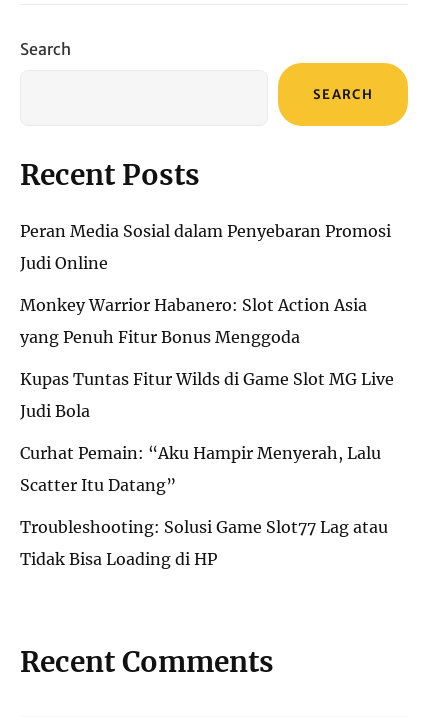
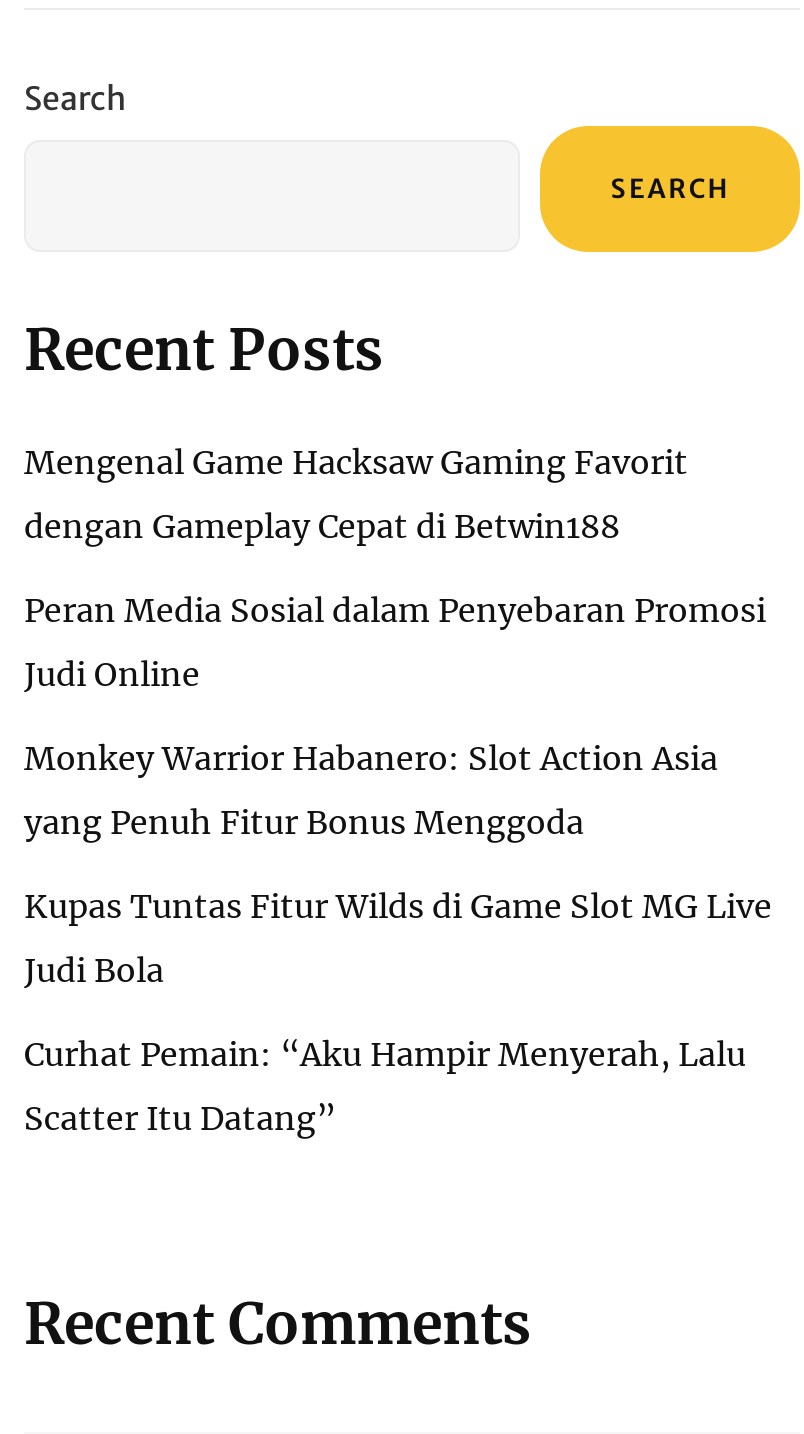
none -> [24,441,688,545] Mengenal Game Hacksaw Gaming Favorit | dengan Gameplay Cepat di Betwin188
moved [20,220,394,494] -> [24,589,772,1137]: Peran Media Sosial dalam Penyebaran Promosi | Judi Online | Monkey Warrior Habanero: Slot Action Asia | yang Penuh Fitur Bonus Menggoda | Kupas Tuntas Fitur Wilds di Game Slot MG Live | Judi Bola | Curhat Pemain: “Aku Hampir Menyerah, Lalu | Scatter Itu Datang”
[20,516,388,568] Troubleshooting: Solusi Game Slot77 Lag atau | Tidak Bisa Loading di HP -> none

